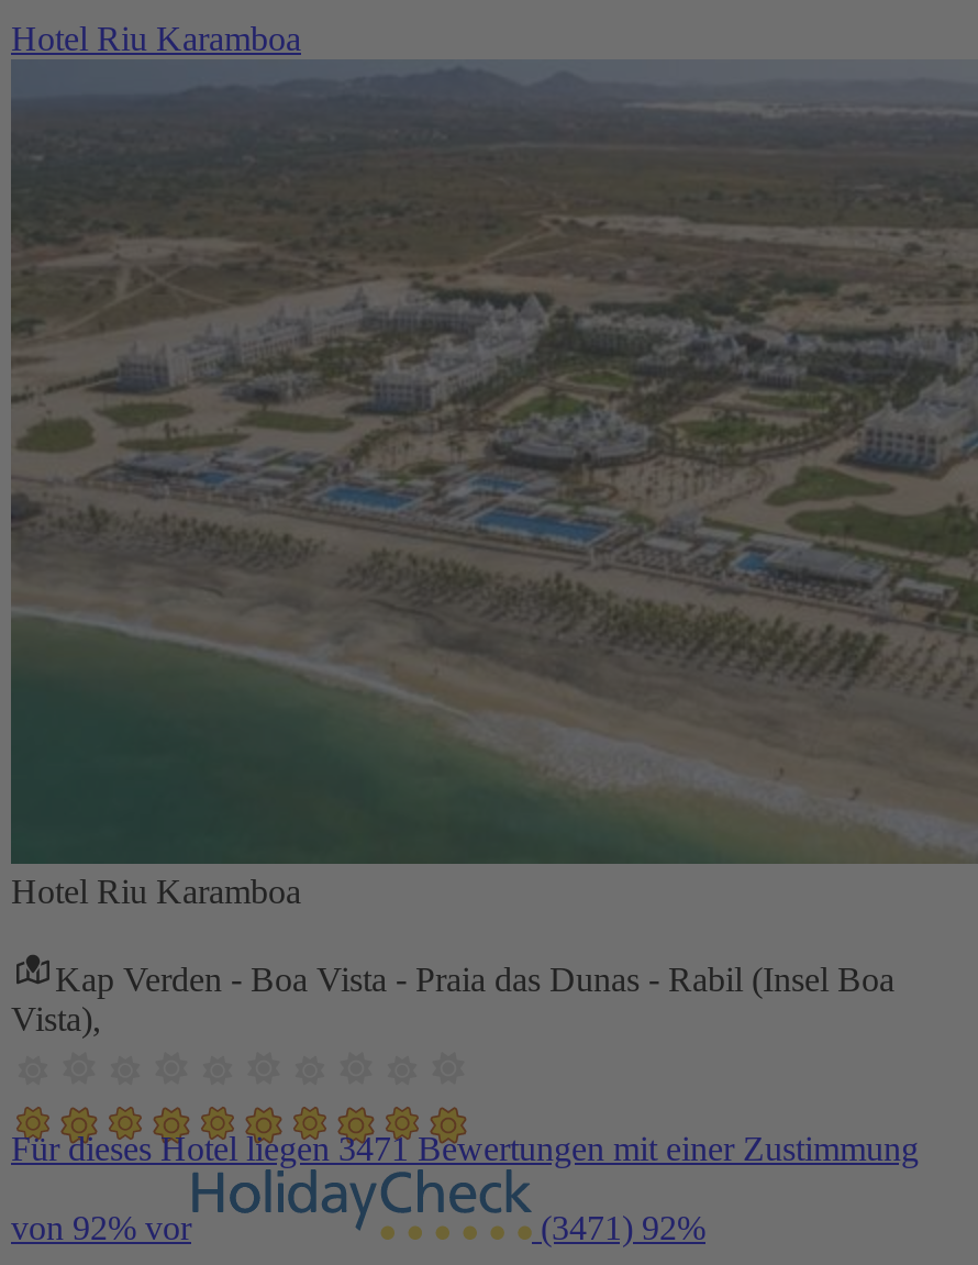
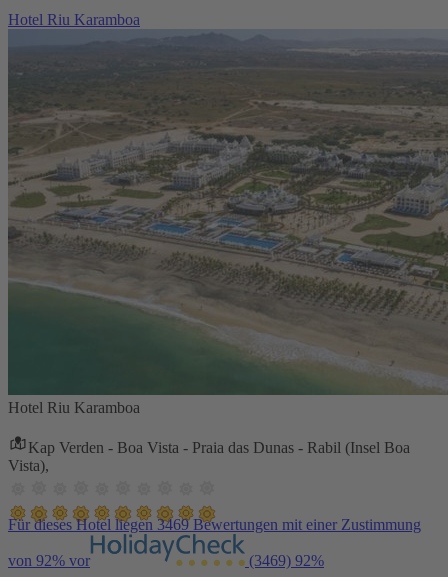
[11,1129,919,1166] Für dieses Hotel liegen 3471 Bewertungen mit einer Zustimmung -> [8,515,421,532] Für dieses Hotel liegen 3469 Bewertungen mit einer Zustimmung
[532,1208,705,1245] (3471) 92% -> [245,551,324,568] (3469) 92%

